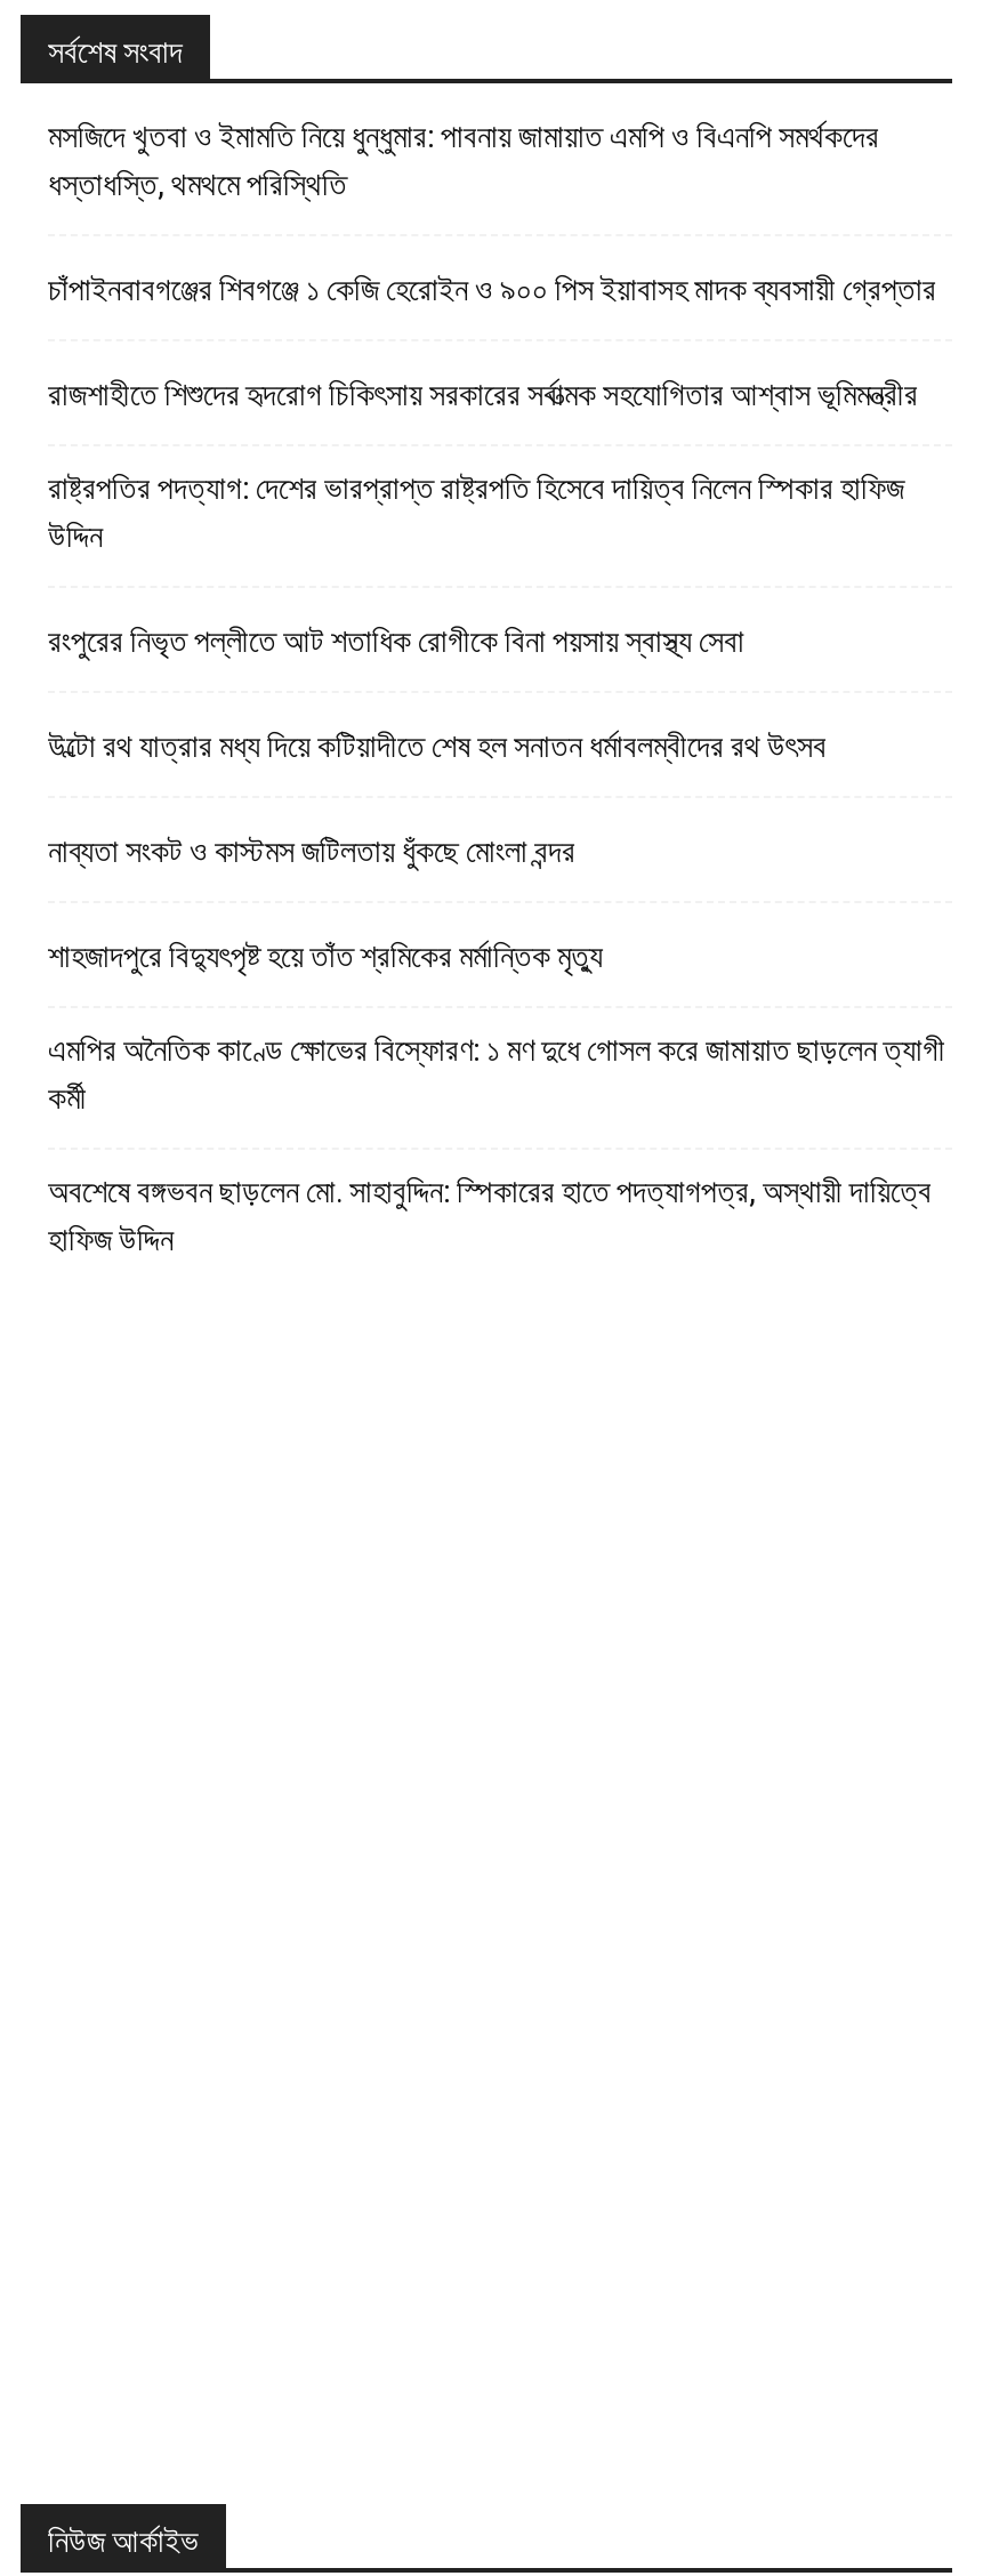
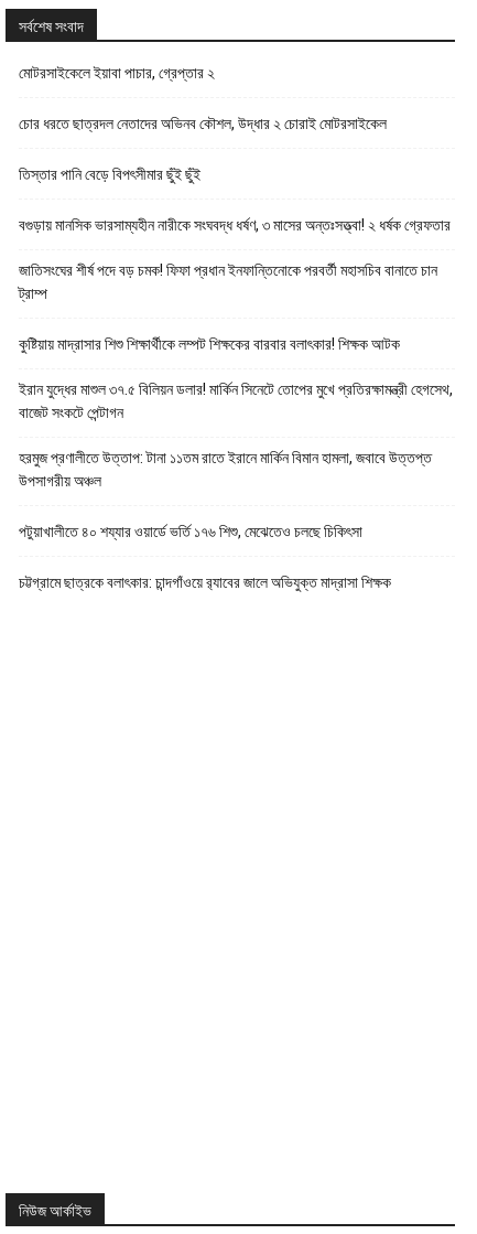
[48,118,879,202] মসজিদে খুতবা ও ইমামতি নিয়ে ধুন্ধুমার: পাবনায় জামায়াত এমপি ও বিএনপি সমর্থকদের | ধস্তাধস্তি, থমথমে পরিস্থিতি -> [19,64,215,82] মোটরসাইকেলে ইয়াবা পাচার, গ্রেপ্তার ২
[48,271,936,307] চাঁপাইনবাবগঞ্জের শিবগঞ্জে ১ কেজি হেরোইন ও ৯০০ পিস ইয়াবাসহ মাদক ব্যবসায়ী গ্রেপ্তার -> [19,115,387,132] চোর ধরতে ছাত্রদল নেতাদের অভিনব কৌশল, উদ্ধার ২ চোরাই মোটরসাইকেল
[48,376,918,412] রাজশাহীতে শিশুদের হৃদরোগ চিকিৎসায় সরকারের সর্বাত্মক সহযোগিতার আশ্বাস ভূমিমন্ত্রীর -> [19,165,200,183] তিস্তার পানি বেড়ে বিপৎসীমার ছুঁই ছুঁই
[48,469,904,554] রাষ্ট্রপতির পদত্যাগ: দেশের ভারপ্রাপ্ত রাষ্ট্রপতি হিসেবে দায়িত্ব নিলেন স্পিকার হাফিজ | উদ্দিন -> [19,216,451,234] বগুড়ায় মানসিক ভারসাম্যহীন নারীকে সংঘবদ্ধ ধর্ষণ, ৩ মাসের অন্তঃসত্ত্বা! ২ ধর্ষক গ্রেফতার
[48,622,751,659] রংপুরের নিভৃত পল্লীতে আট শতাধিক রোগীকে বিনা পয়সায় স্বাস্থ্য সেবা -> [19,261,437,302] জাতিসংঘের শীর্ষ পদে বড় চমক! ফিফা প্রধান ইনফান্তিনোকে পরবর্তী মহাসচিব বানাতে চান | ট্রাম্প
[48,727,827,764] উল্টো রথ যাত্রার মধ্য দিয়ে কটিয়াদীতে শেষ হল সনাতন ধর্মাবলম্বীদের রথ উৎসব -> [19,335,400,353] কুষ্টিয়ায় মাদ্রাসার শিশু শিক্ষার্থীকে লম্পট শিক্ষকের বারবার বলাৎকার! শিক্ষক আটক
[48,832,575,869] নাব্যতা সংকট ও কাস্টমস জটিলতায় ধুঁকছে মোংলা বন্দর -> [19,380,453,421] ইরান যুদ্ধের মাশুল ৩৭.৫ বিলিয়ন ডলার! মার্কিন সিনেটে তোপের মুখে প্রতিরক্ষামন্ত্রী হেগসেথ, | বাজেট সংকটে পেন্টাগন
[48,937,603,974] শাহজাদপুরে বিদ্যুৎপৃষ্ট হয়ে তাঁত শ্রমিকের মর্মান্তিক মৃত্যু -> [19,449,432,490] হরমুজ প্রণালীতে উত্তাপ: টানা ১১তম রাতে ইরানে মার্কিন বিমান হামলা, জবাবে উত্তপ্ত | উপসাগরীয় অঞ্চল
[48,1031,945,1116] এমপির অনৈতিক কাণ্ডে ক্ষোভের বিস্ফোরণ: ১ মণ দুধে গোসল করে জামায়াত ছাড়লেন ত্যাগী | কর্মী -> [19,523,362,540] পটুয়াখালীতে ৪০ শয্যার ওয়ার্ডে ভর্তি ১৭৬ শিশু, মেঝেতেও চলছে চিকিৎসা
[48,1173,932,1257] অবশেষে বঙ্গভবন ছাড়লেন মো. সাহাবুদ্দিন: স্পিকারের হাতে পদত্যাগপত্র, অস্থায়ী দায়িত্বে | হাফিজ উদ্দিন -> [19,573,391,591] চট্টগ্রামে ছাত্রকে বলাৎকার: চান্দগাঁওয়ে র‍্যাবের জালে অভিযুক্ত মাদ্রাসা শিক্ষক

